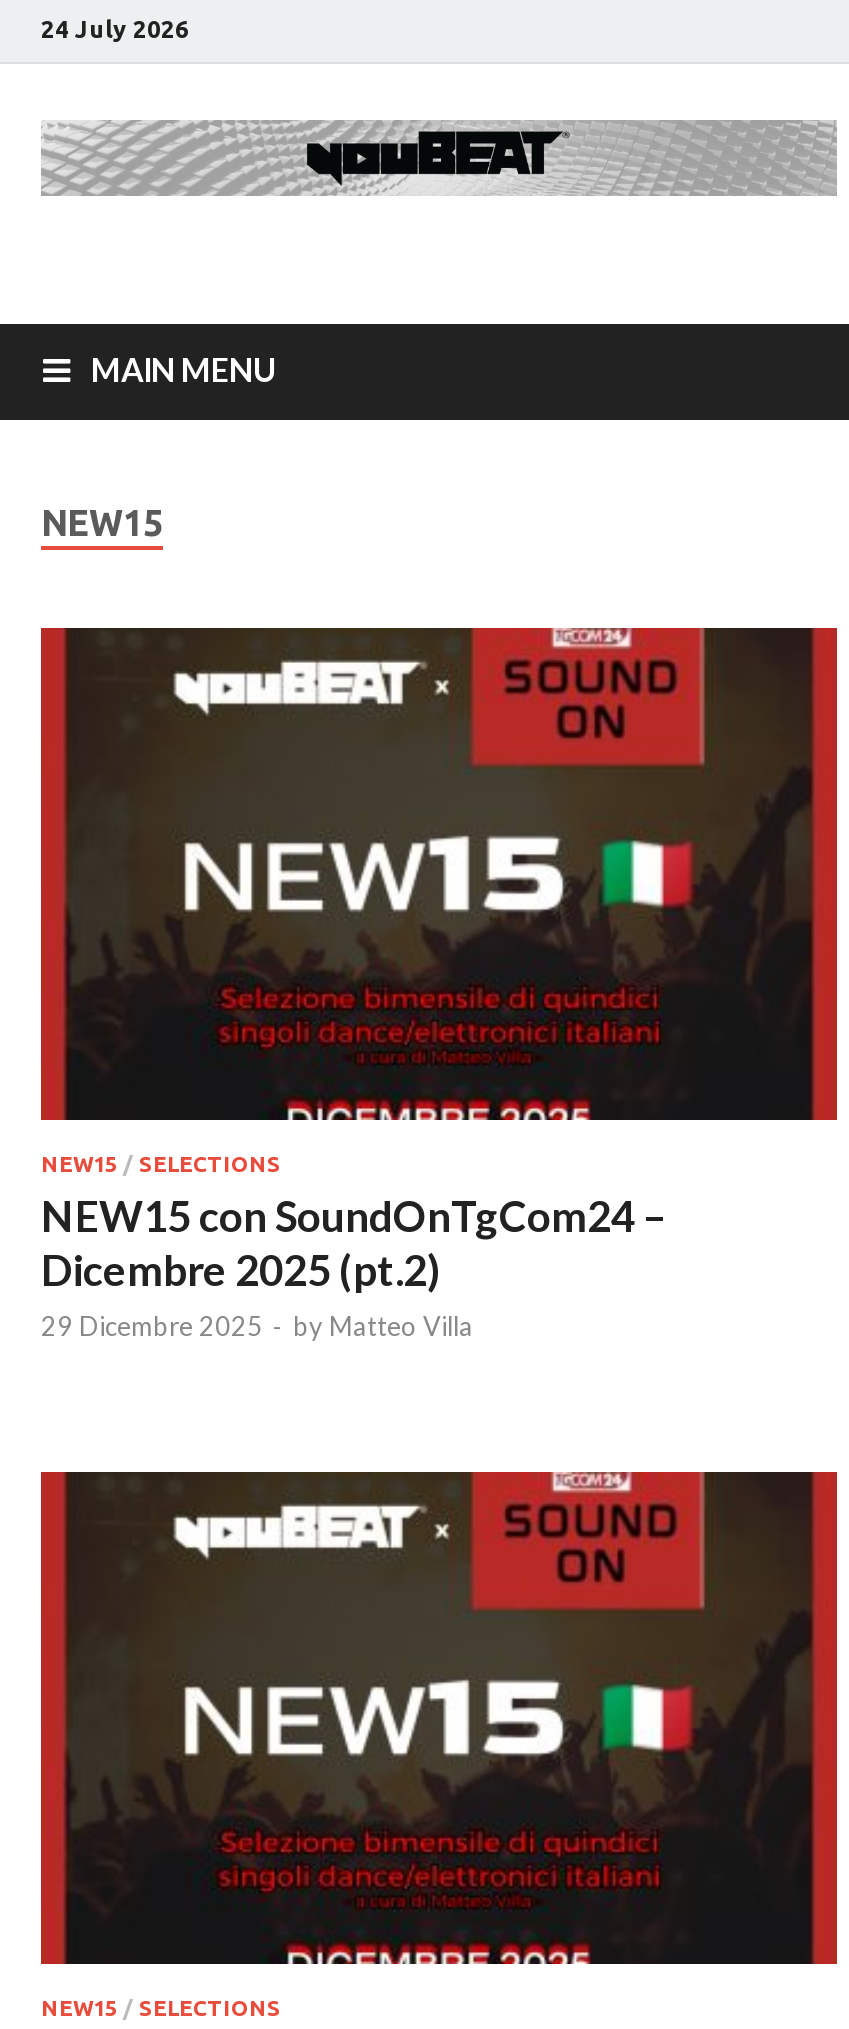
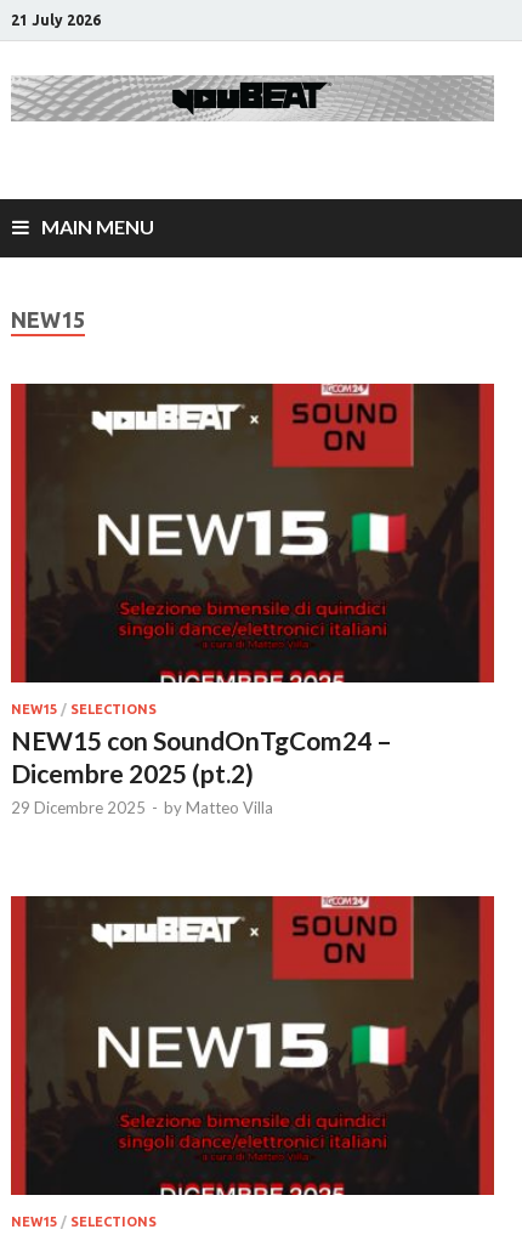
[41,15,189,41] 24 July 2026 -> [11,12,101,27] 21 July 2026

